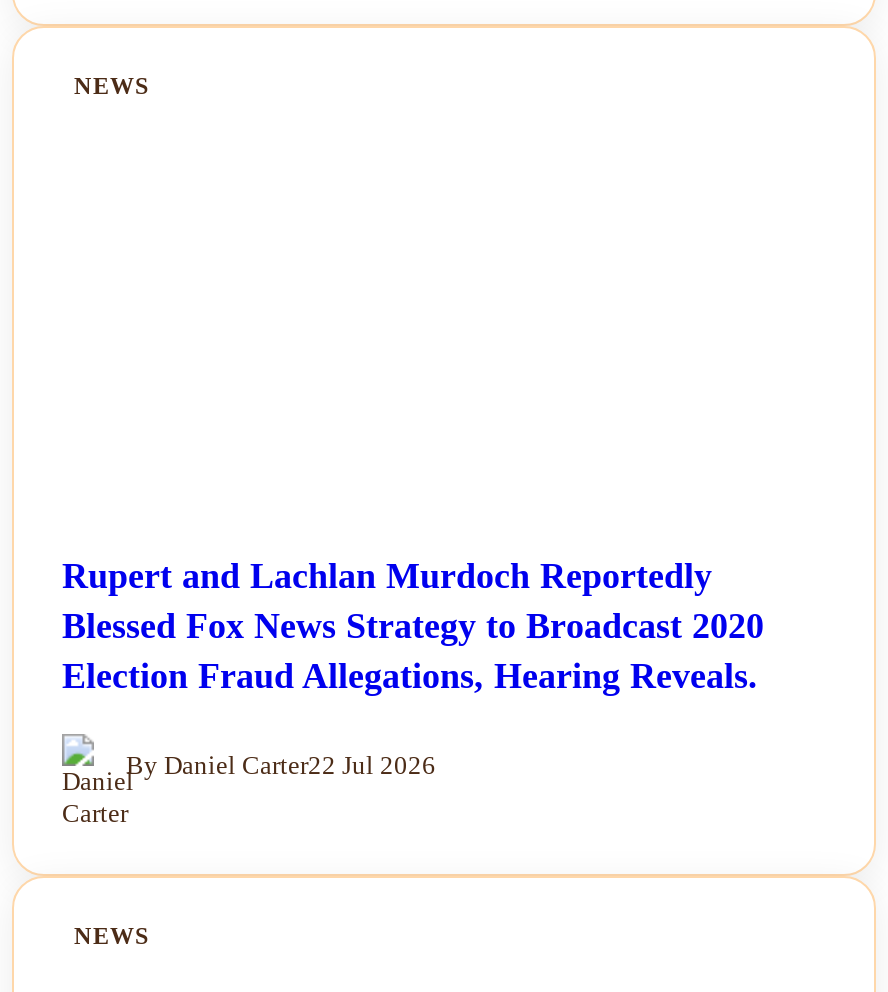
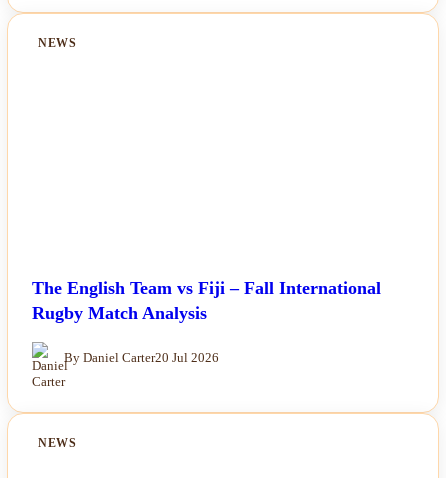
[62,557,764,697] Rupert and Lachlan Murdoch Reportedly | Blessed Fox News Strategy to Broadcast 2020 | Election Fraud Allegations, Hearing Reveals. -> [32,278,381,323] The English Team vs Fiji – Fall International | Rugby Match Analysis
[126,751,436,781] By Daniel Carter22 Jul 2026 -> [64,350,219,365] By Daniel Carter20 Jul 2026

